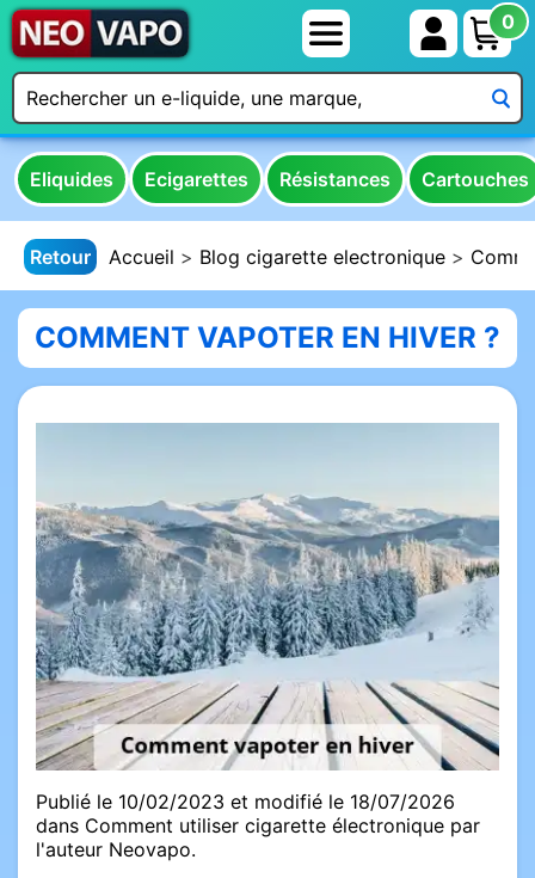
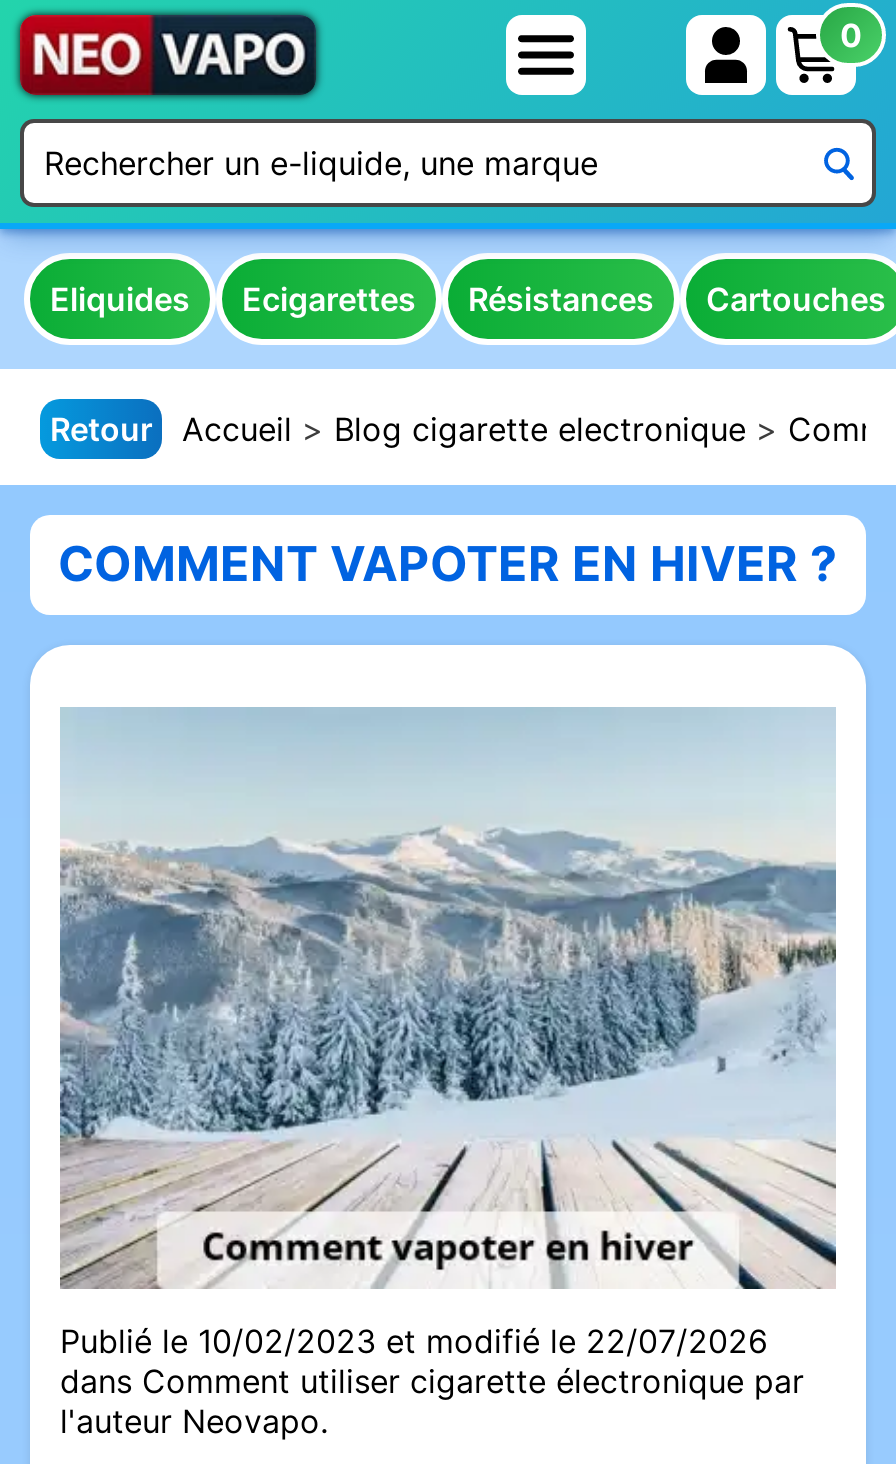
[36,790,455,813] Publié le 10/02/2023 et modifié le 18/07/2026 -> [60,1321,768,1361] Publié le 10/02/2023 et modifié le 22/07/2026

